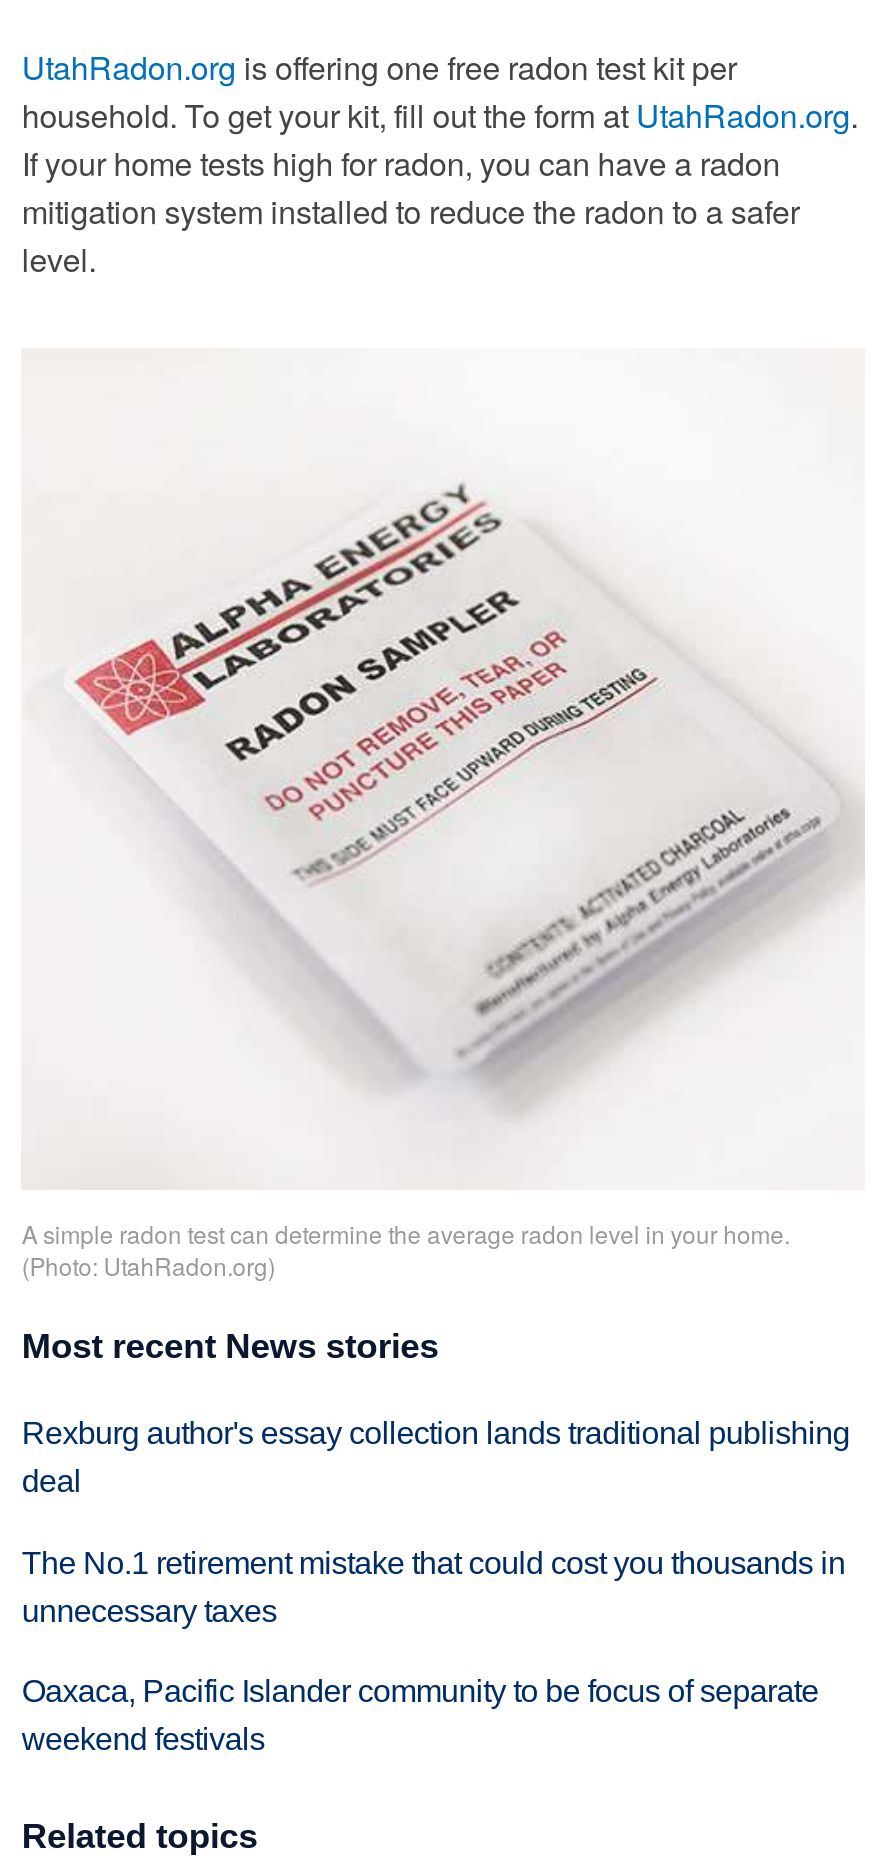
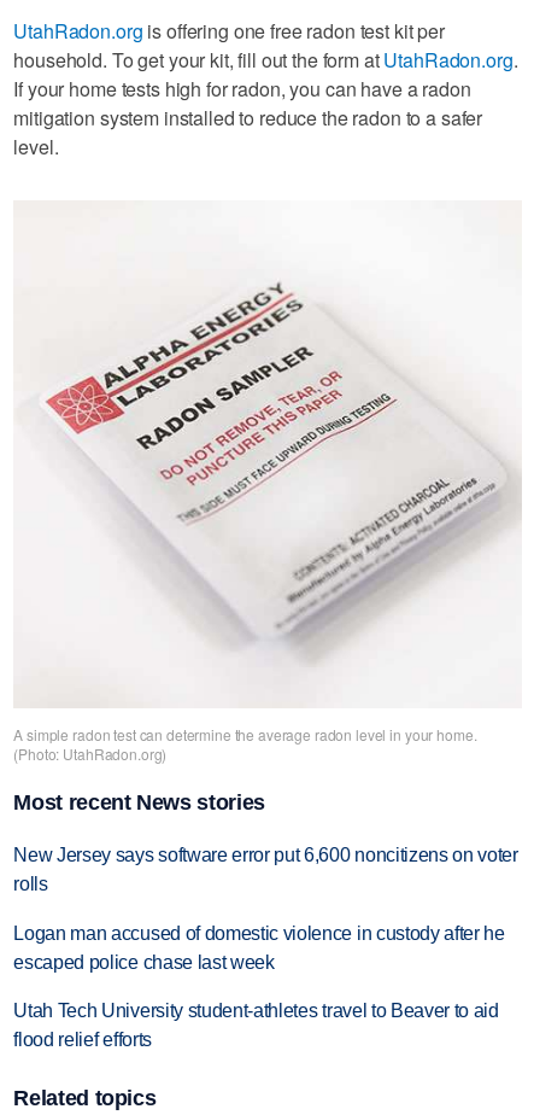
[22,1415,850,1497] Rexburg author's essay collection lands traditional publishing | deal -> [14,844,518,894] New Jersey says software error put 6,600 noncitizens on voter | rolls
[22,1545,845,1627] The No.1 retirement mistake that could cost you thousands in | unnecessary taxes -> [14,923,505,972] Logan man accused of domestic violence in custody after he | escaped police chase last week
[22,1675,819,1757] Oaxaca, Pacific Islander community to be focus of separate | weekend festivals -> [14,1001,499,1050] Utah Tech University student-athletes travel to Beaver to aid | flood relief efforts

